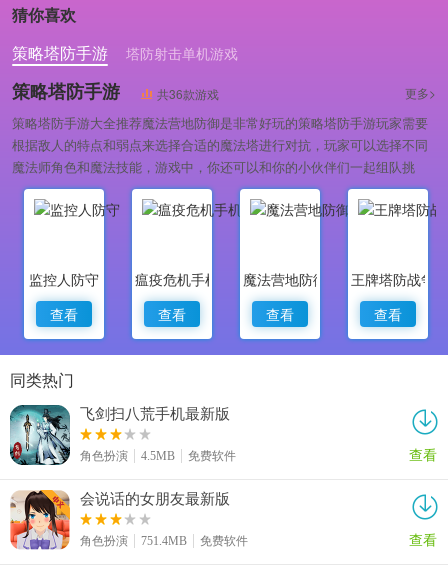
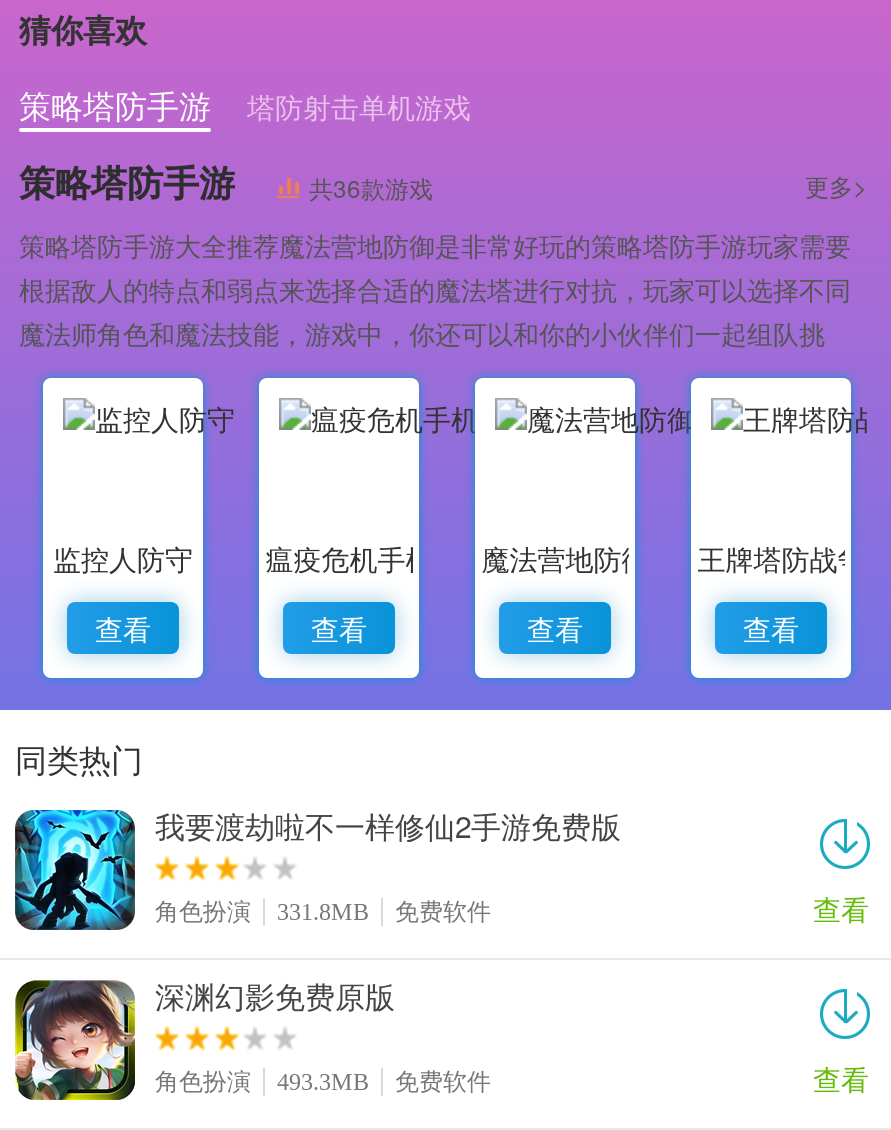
[9,402,230,465] [image] | 飞剑扫八荒手机最新版 -> [15,803,621,930] [image] | 我要渡劫啦不一样修仙2手游免费版
[80,449,236,463] 角色扮演 4.5MB 免费软件 -> [155,897,491,925] 角色扮演 331.8MB 免费软件
[10,487,230,550] [image] | 会说话的女朋友最新版 -> [13,973,395,1102] [image] | 深渊幻影免费原版
[80,534,248,548] 角色扮演 751.4MB 免费软件 -> [155,1067,491,1095] 角色扮演 493.3MB 免费软件

